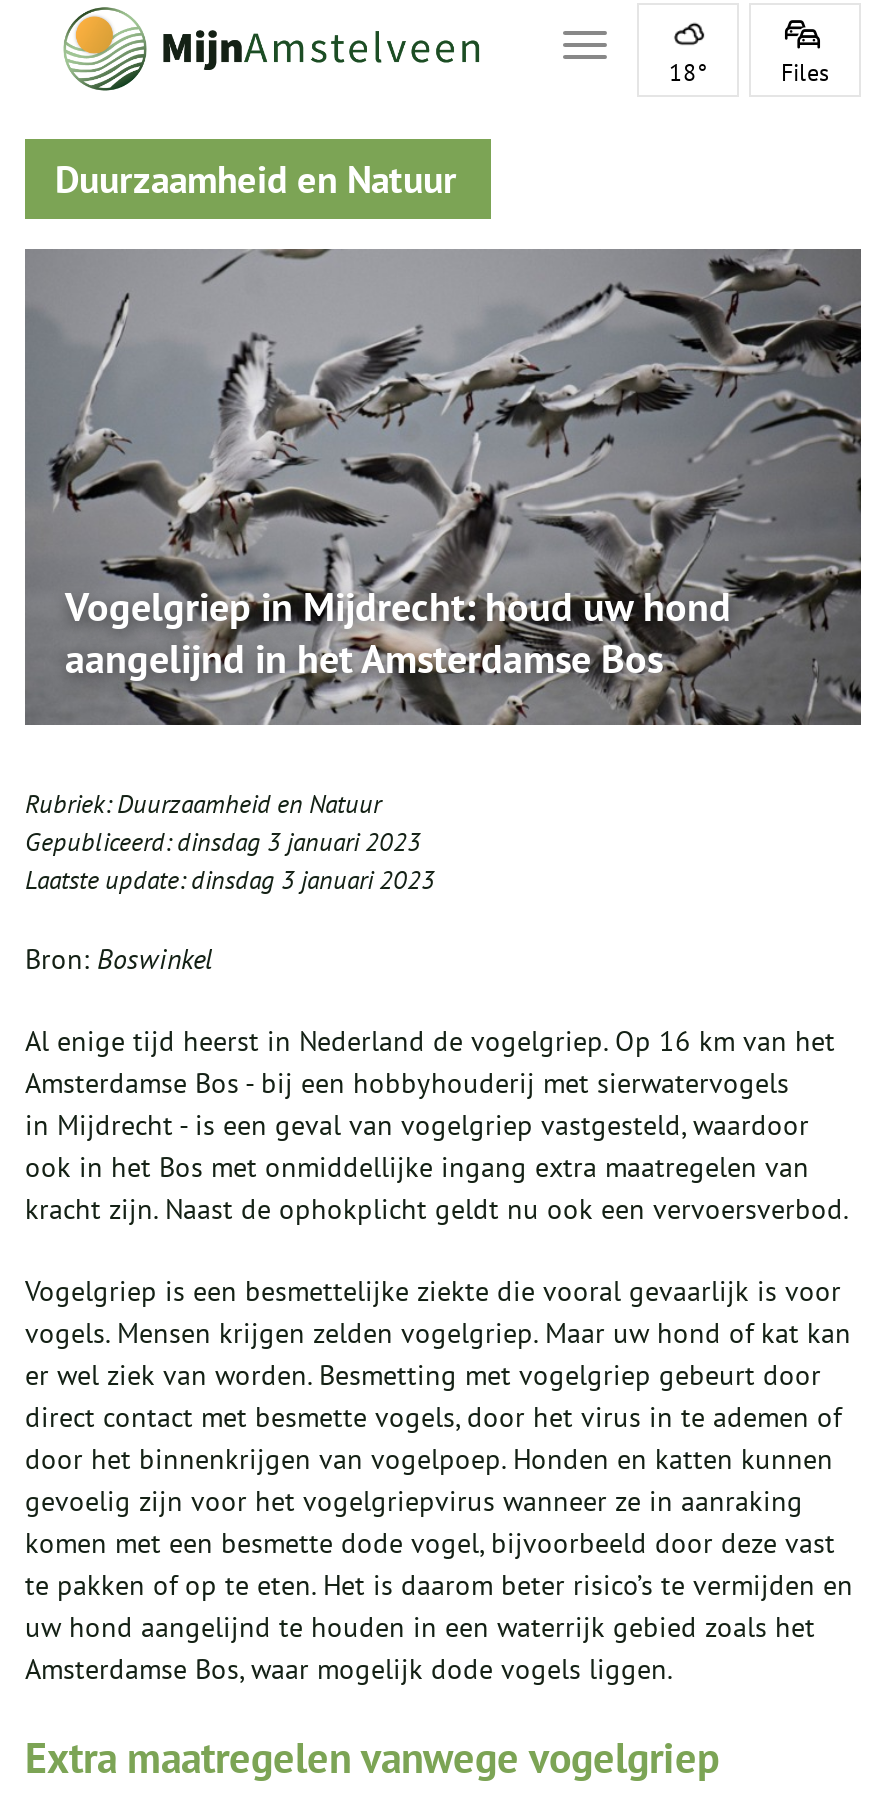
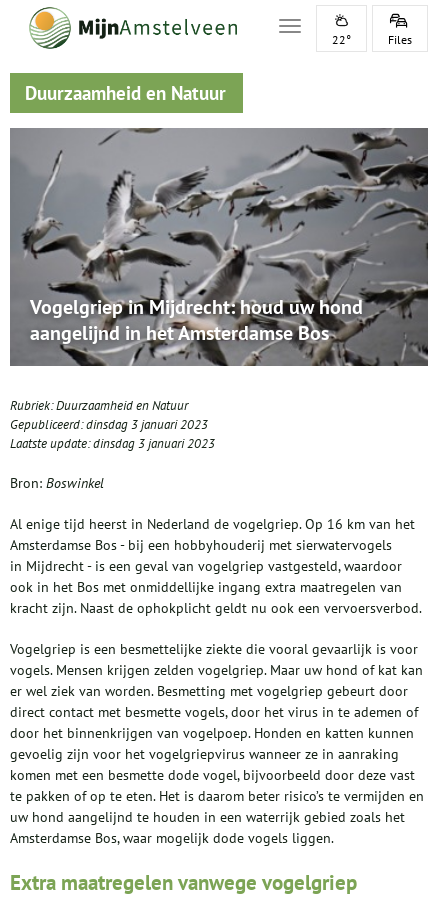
[669,56,707,86] 18° -> [332,31,351,46] 22°

